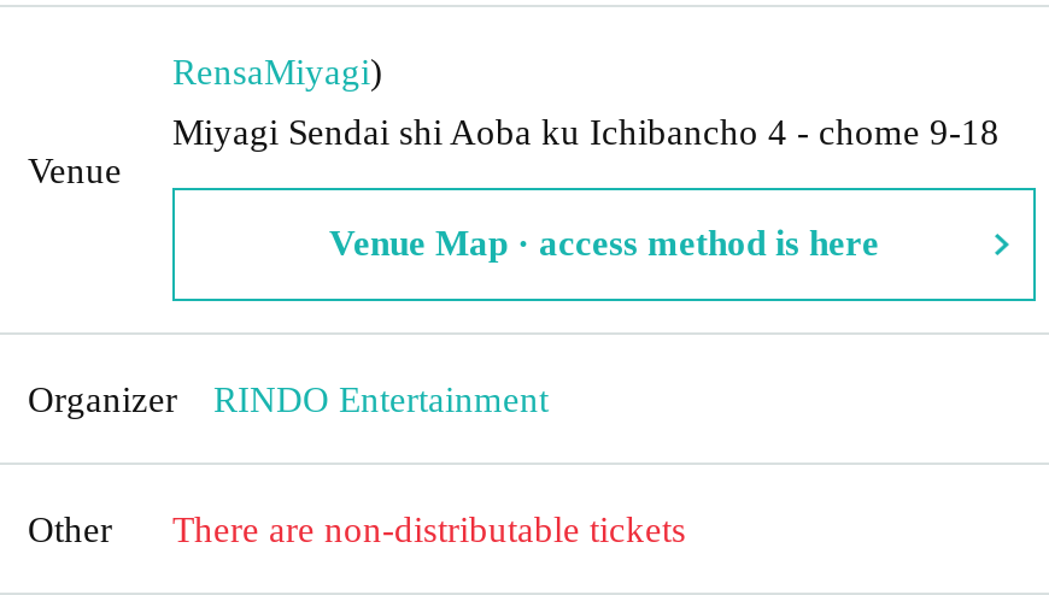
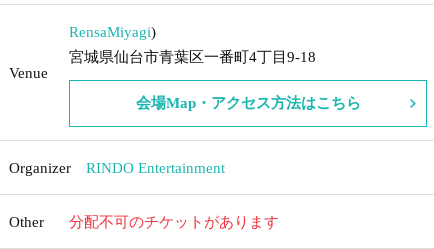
[172,112,1000,151] Miyagi Sendai shi Aoba ku Ichibancho 4 - chome 9-18 -> [69,48,316,64] 宮城県仙台市青葉区一番町4丁目9-18
[329,223,879,261] Venue Map · access method is here -> [135,94,360,110] 会場Map・アクセス方法はこちら
[172,509,686,548] There are non-distributable tickets -> [69,213,279,229] 分配不可のチケットがあります

